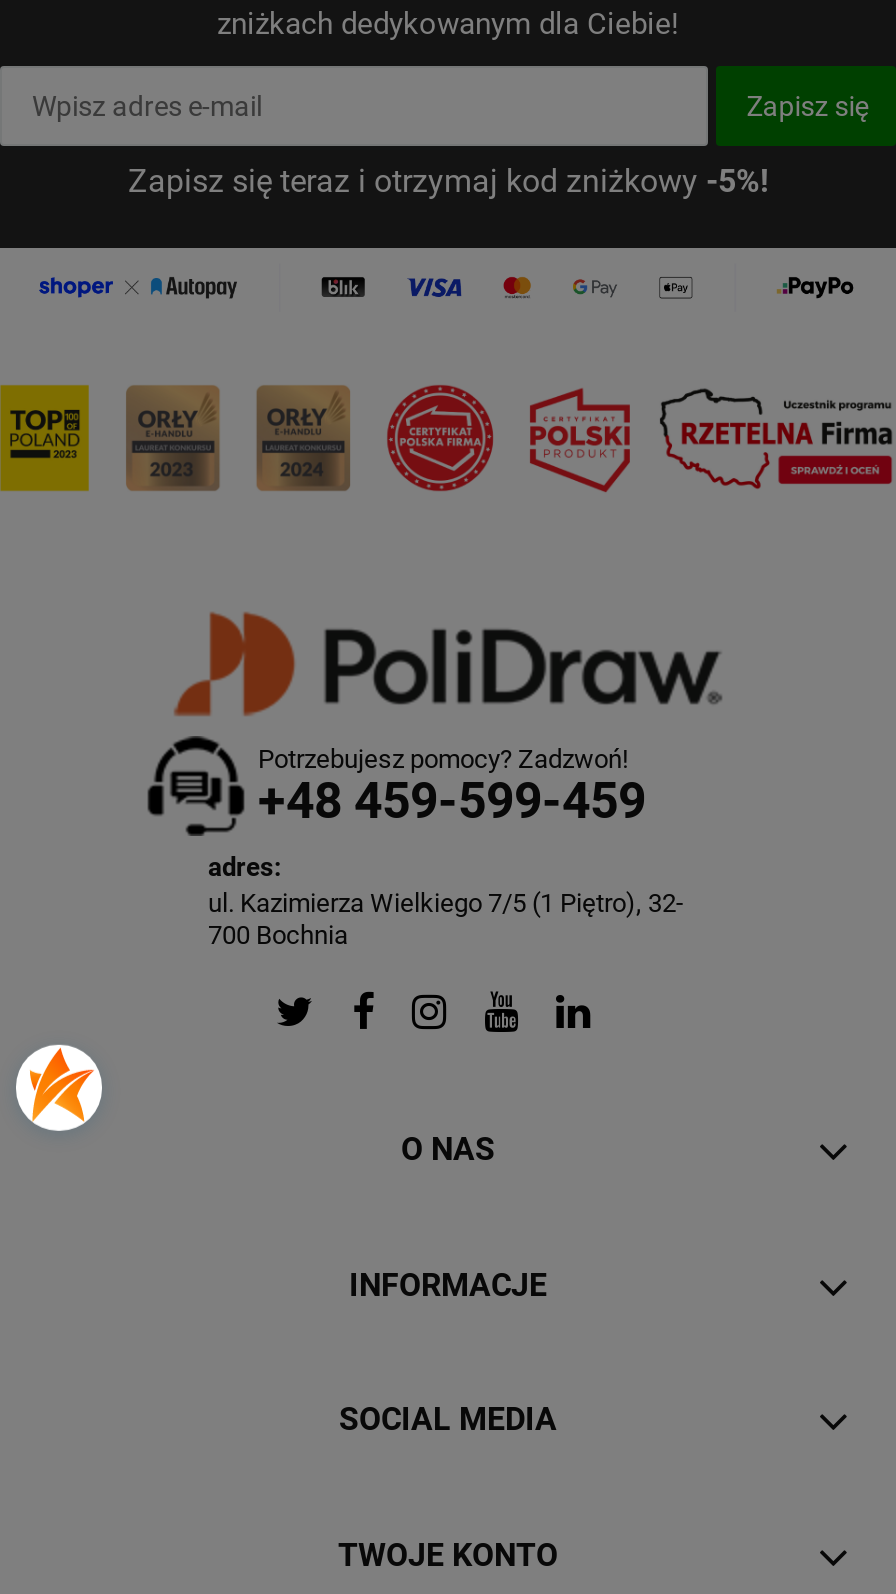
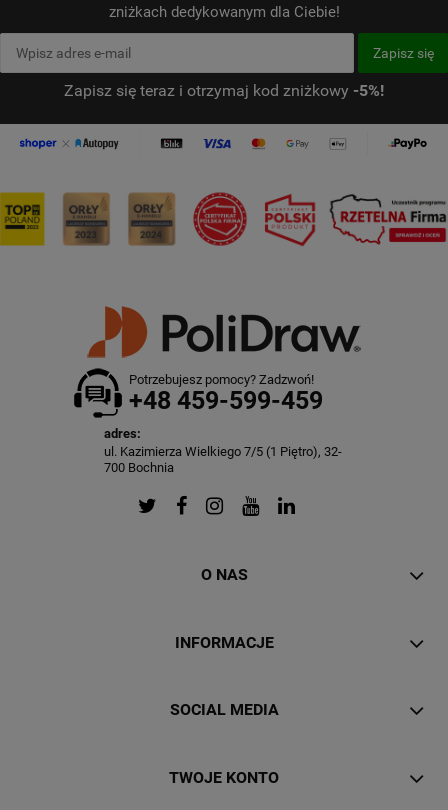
[14,1042,104,1134] [image] -> none

